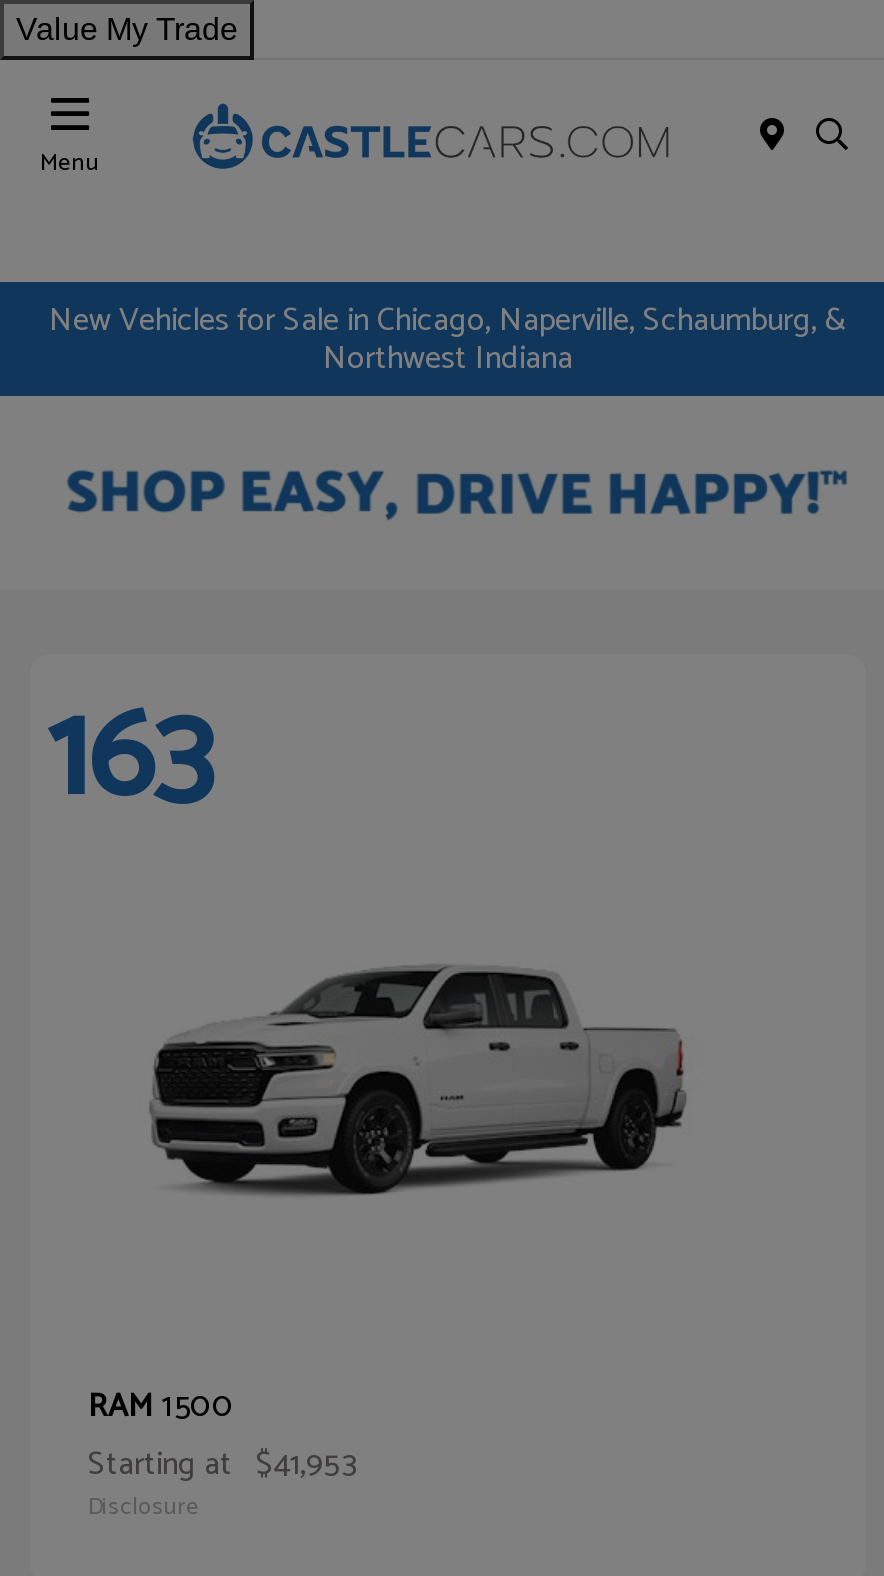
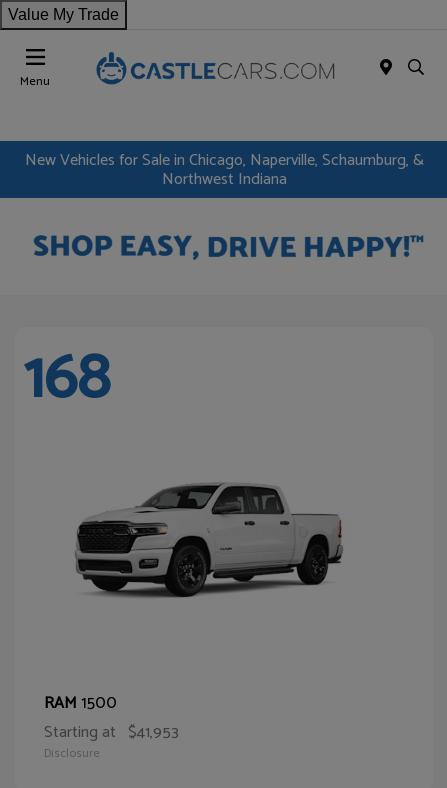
[48,654,212,864] 163 -> [24,327,110,432] 168

